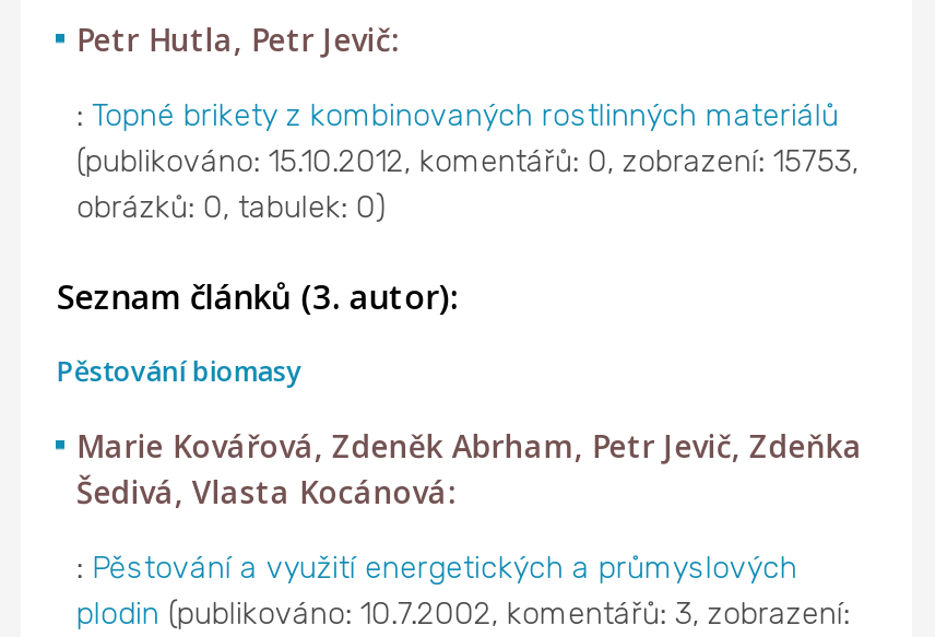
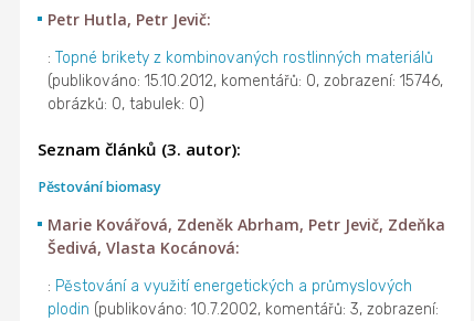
[76,144,858,181] (publikováno: 15.10.2012, komentářů: 0, zobrazení: 15753, -> [48,72,443,91] (publikováno: 15.10.2012, komentářů: 0, zobrazení: 15746,

